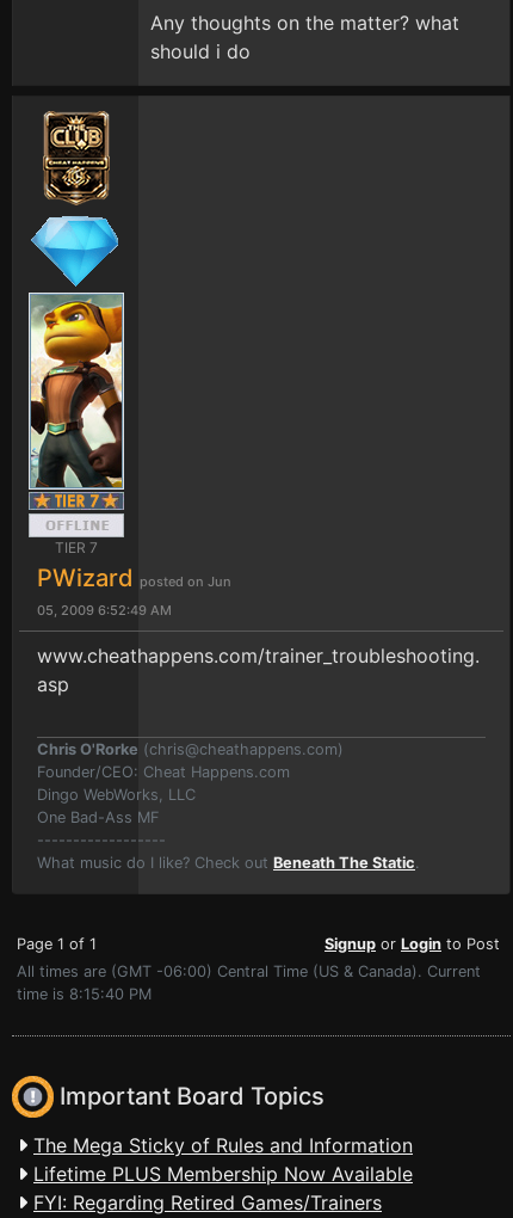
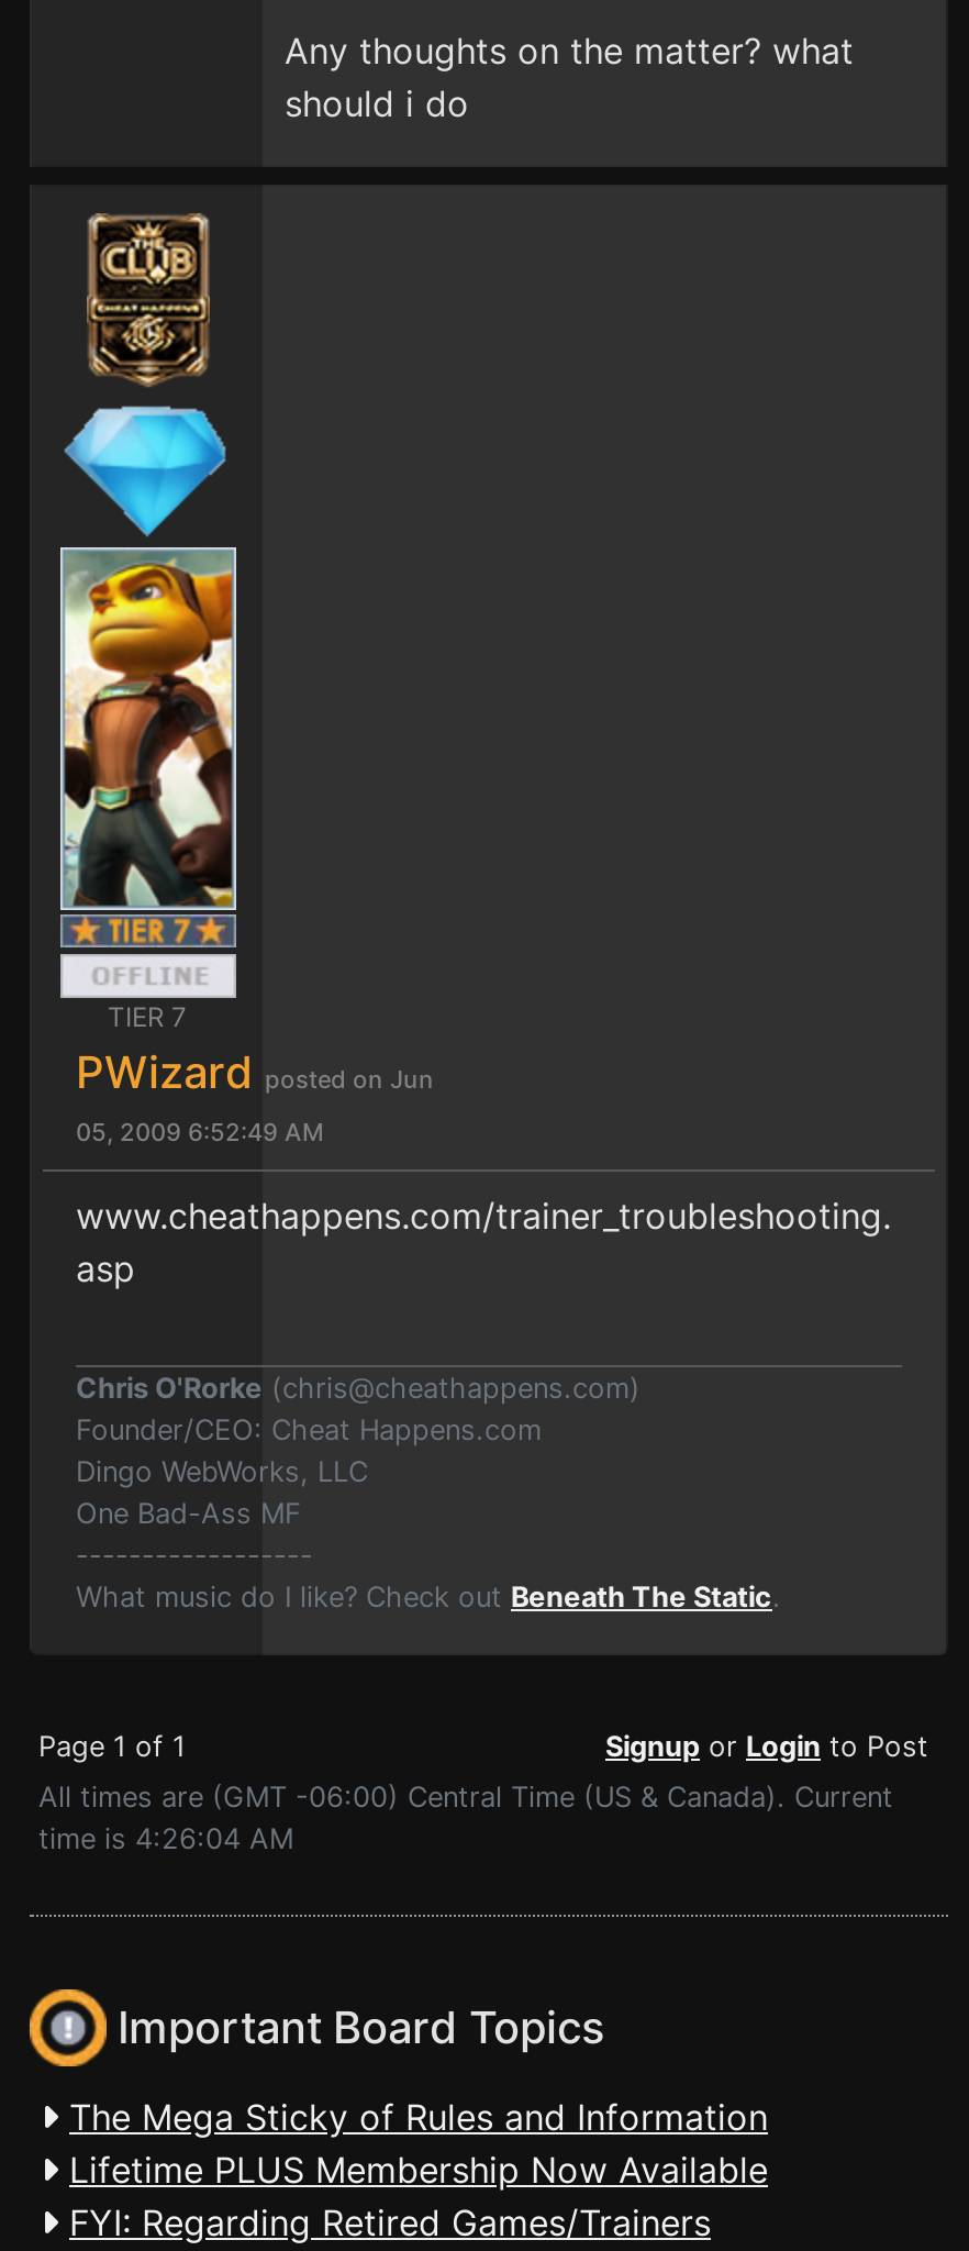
[17,985,152,1003] time is 8:15:40 PM -> [38,1822,293,1855] time is 4:26:04 AM

